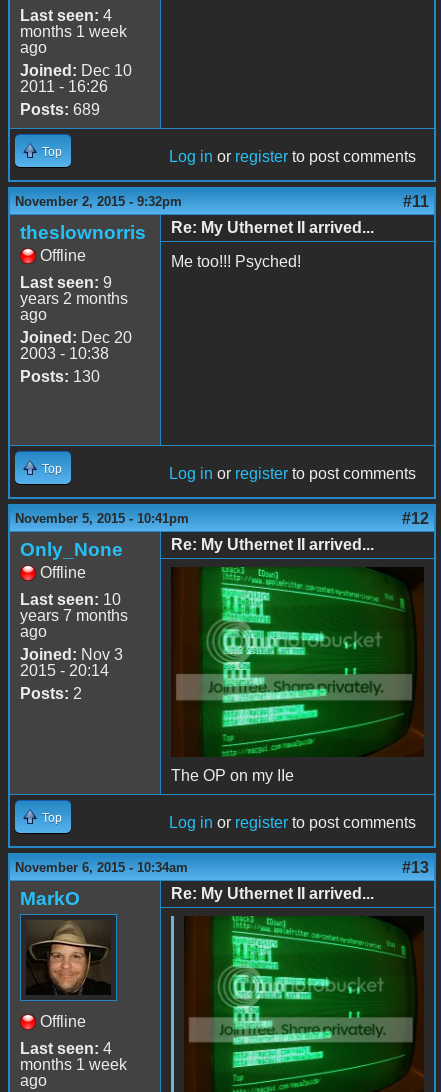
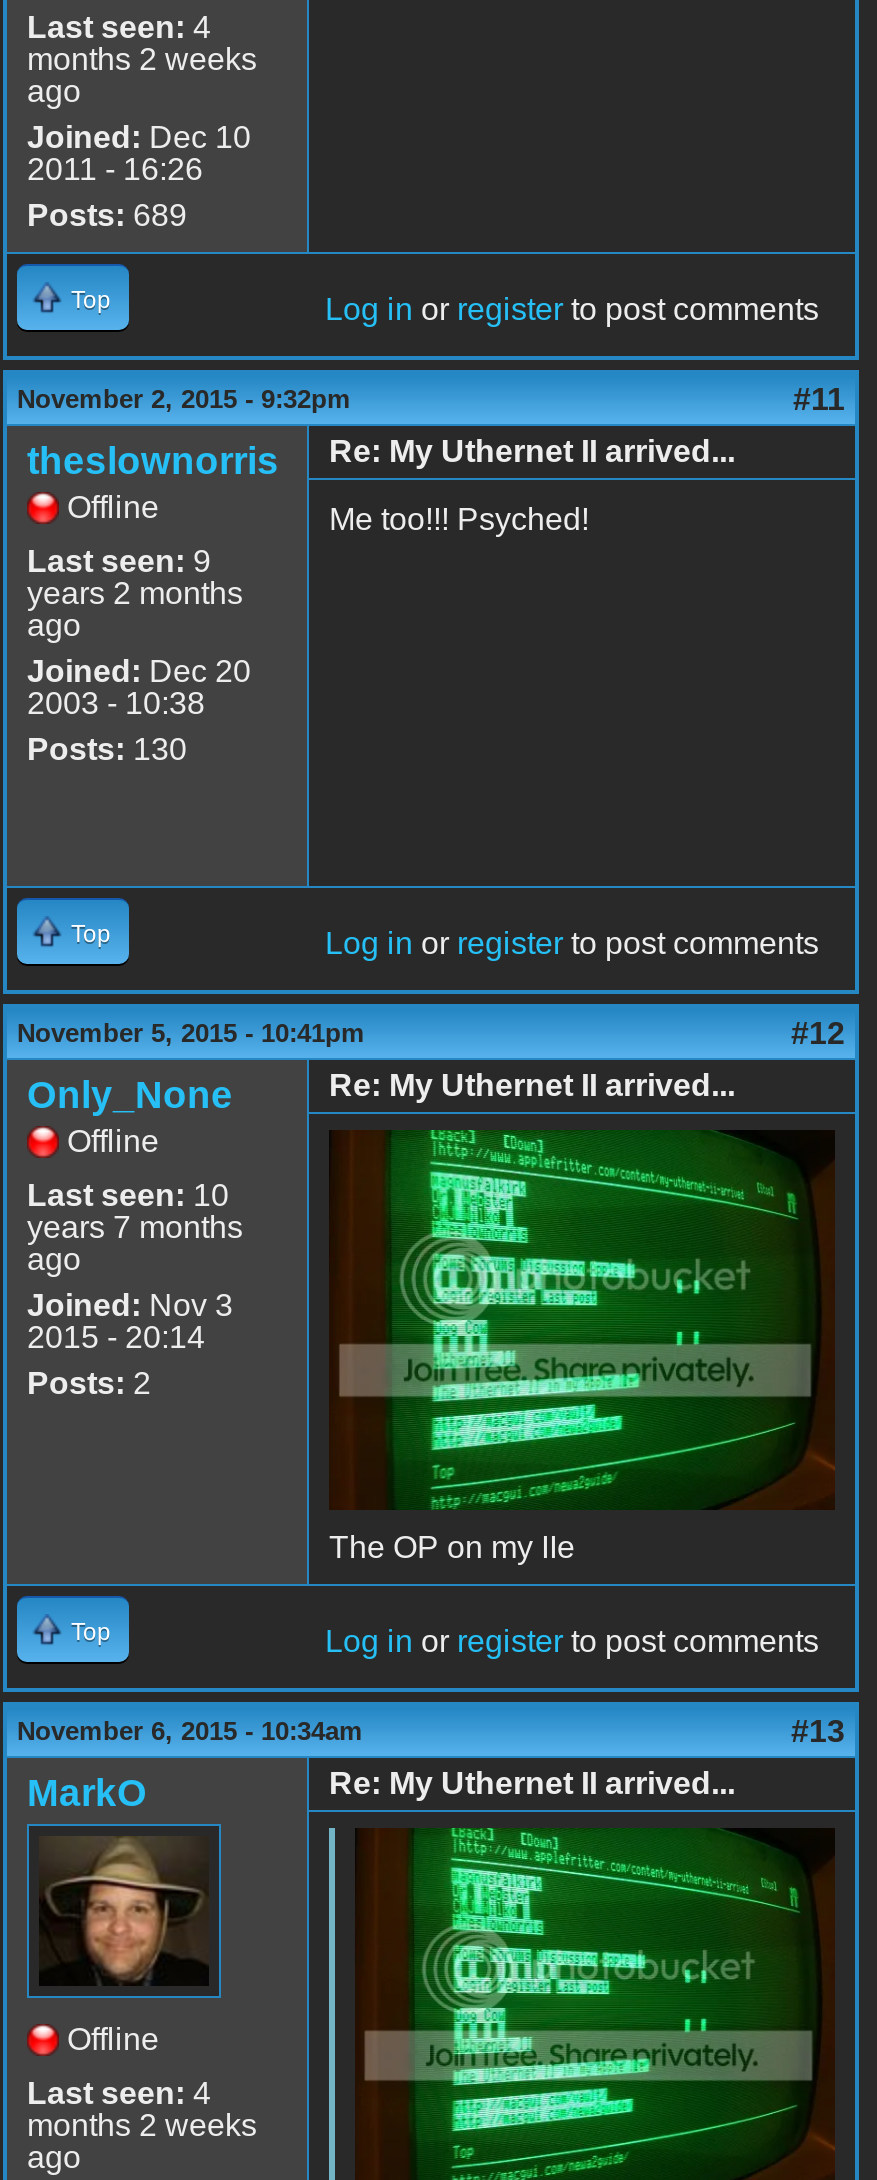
[20,23,127,40] months 1 week -> [27,42,257,76] months 2 weeks
[20,1056,127,1073] months 1 week -> [27,2107,257,2141] months 2 weeks

